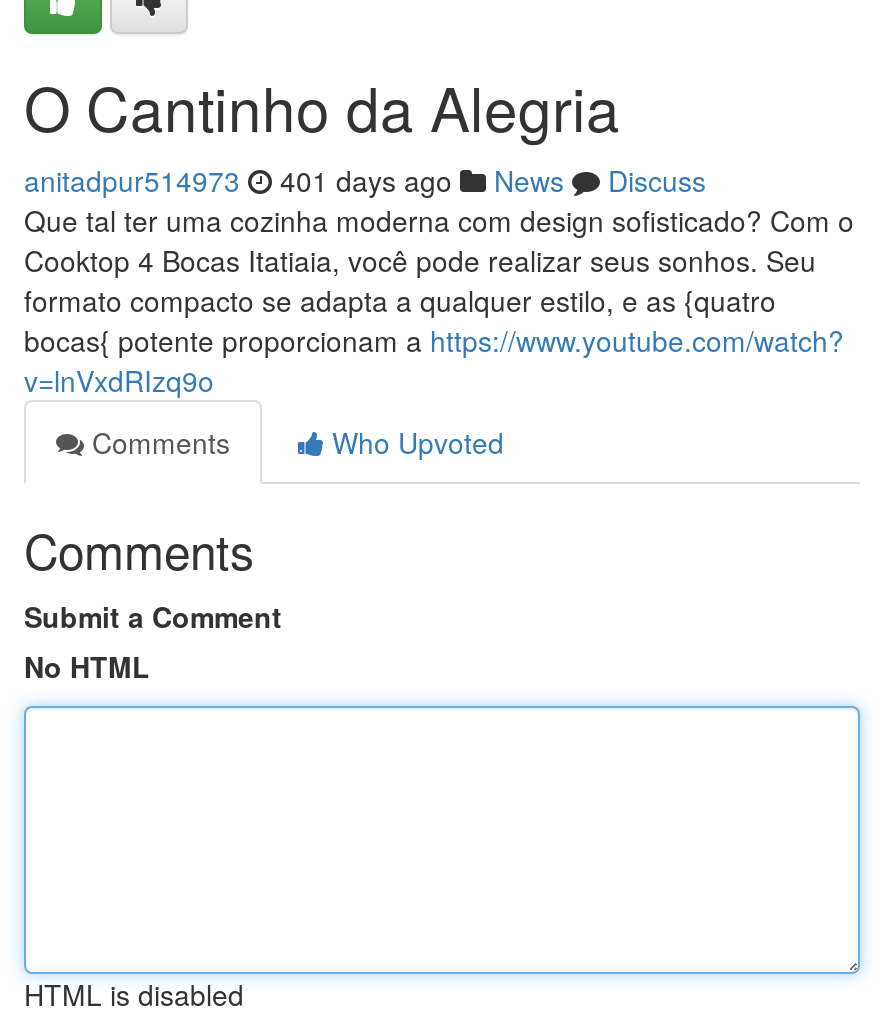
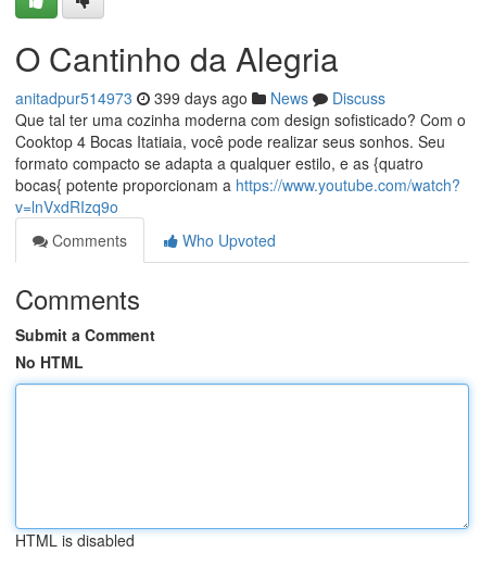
[24,160,706,200] anitadpur514973 401 days ago News Discuss -> [15,87,385,109] anitadpur514973 399 days ago News Discuss

